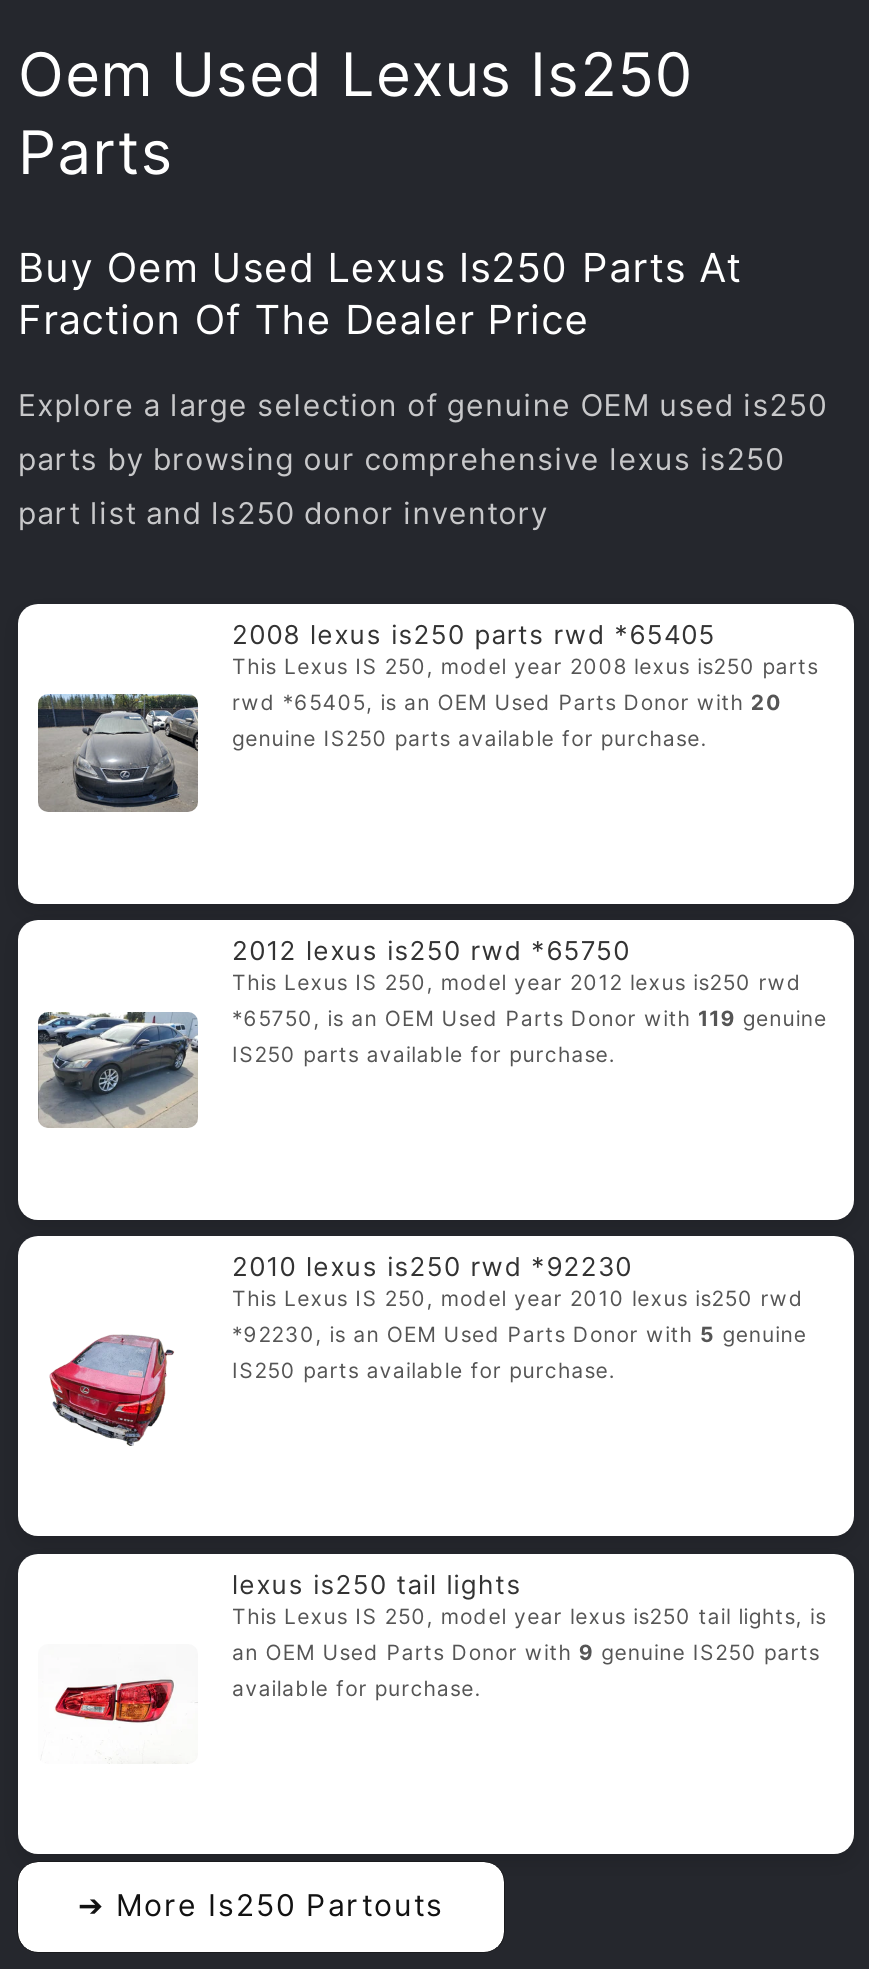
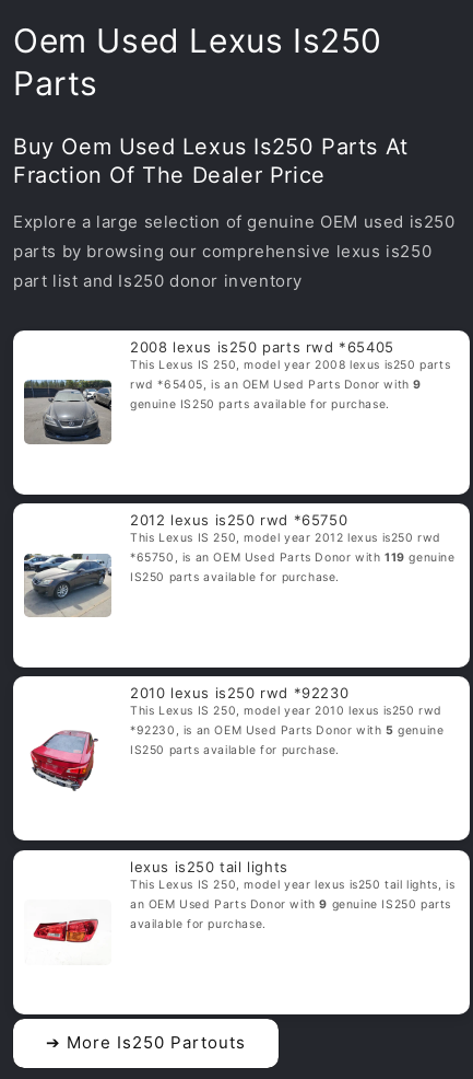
[232,689,781,715] rwd *65405, is an OEM Used Parts Donor with 20 -> [130,377,422,391] rwd *65405, is an OEM Used Parts Donor with 9

